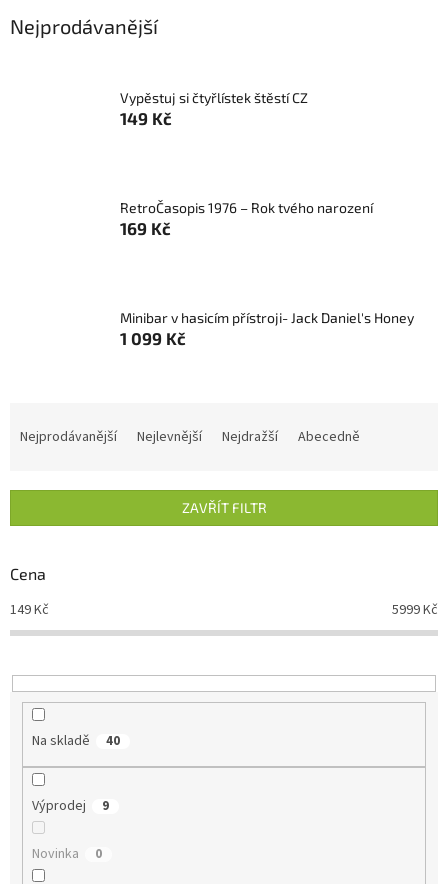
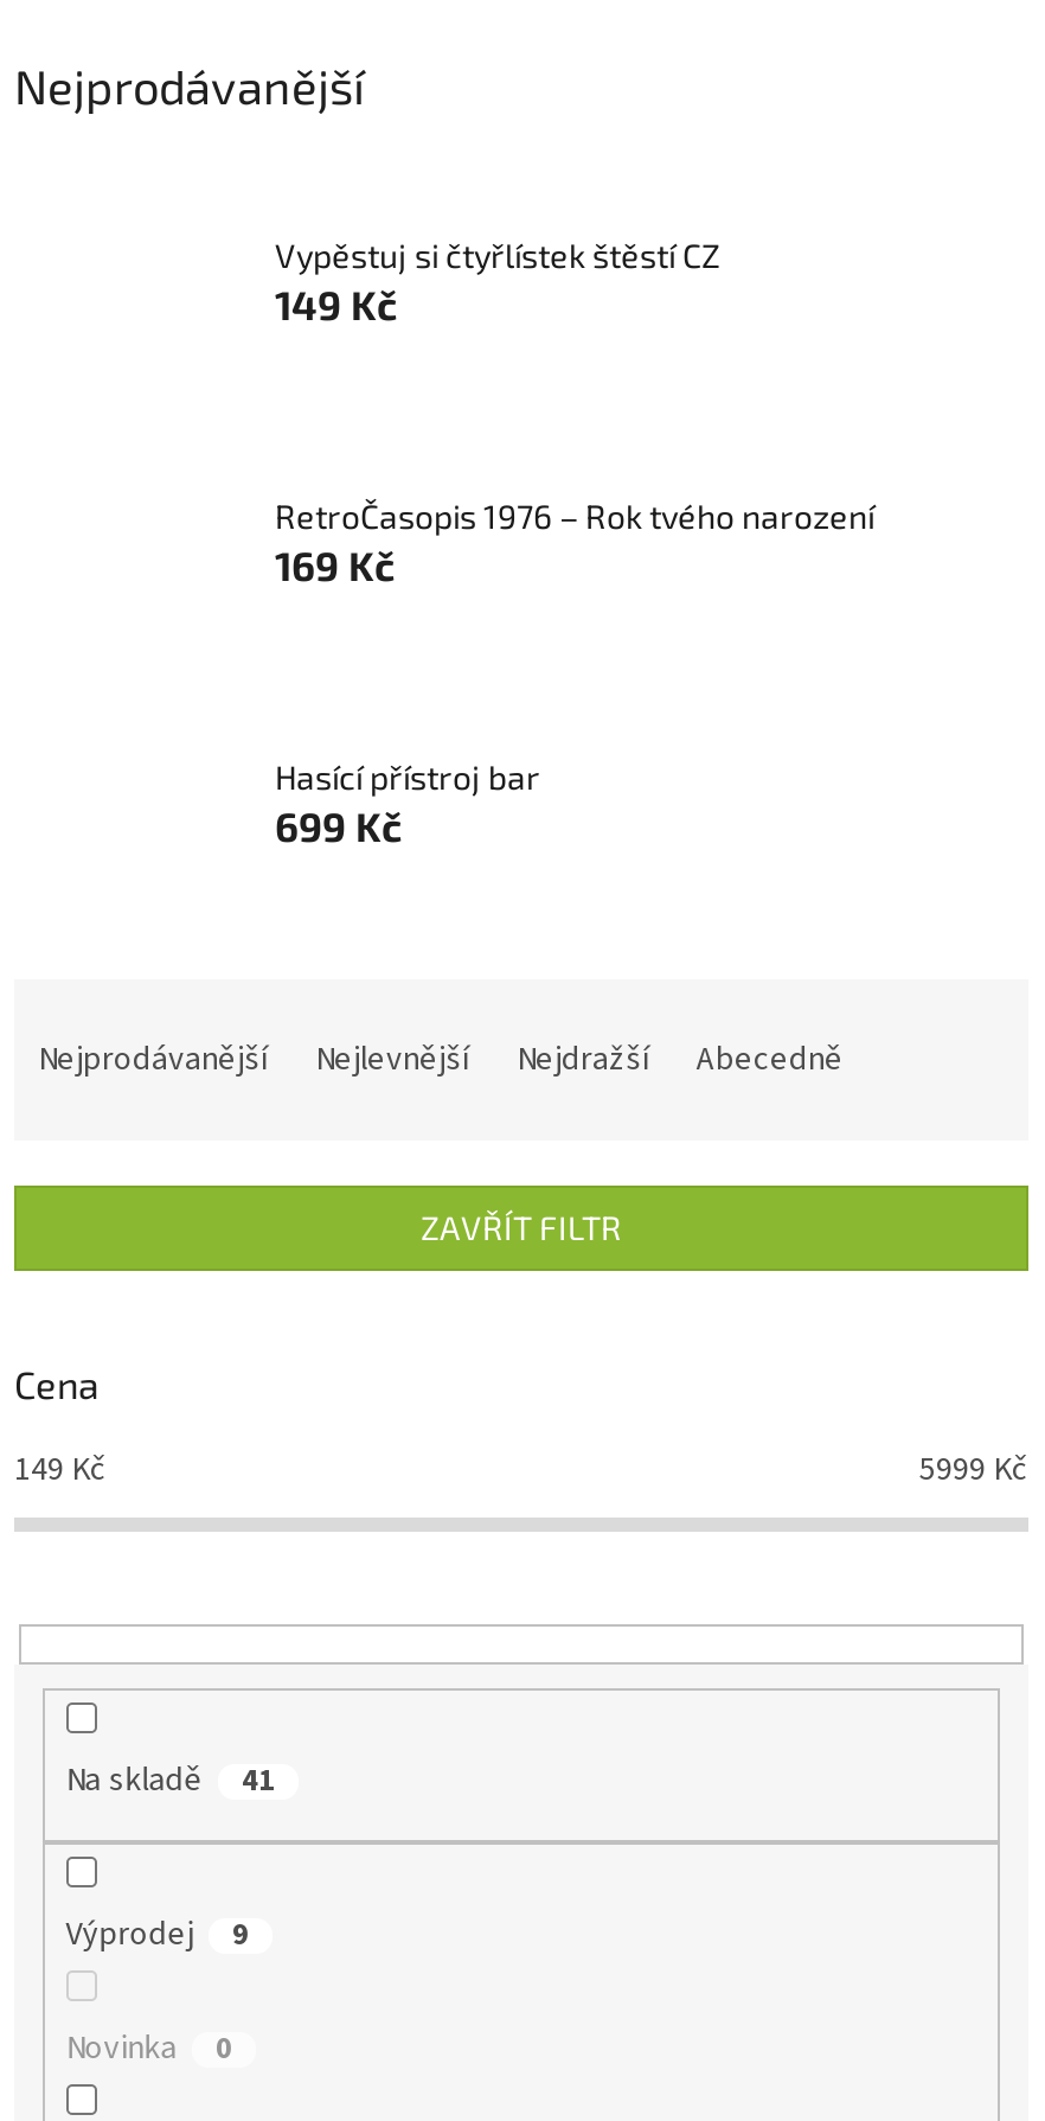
[120,308,414,347] Minibar v hasicím přístroji- Jack Daniel's Honey | 1 099 Kč -> [275,755,540,848] Hasící přístroj bar | 699 Kč
[32,731,120,751] Na skladě 40 -> [66,1757,275,1804] Na skladě 41

